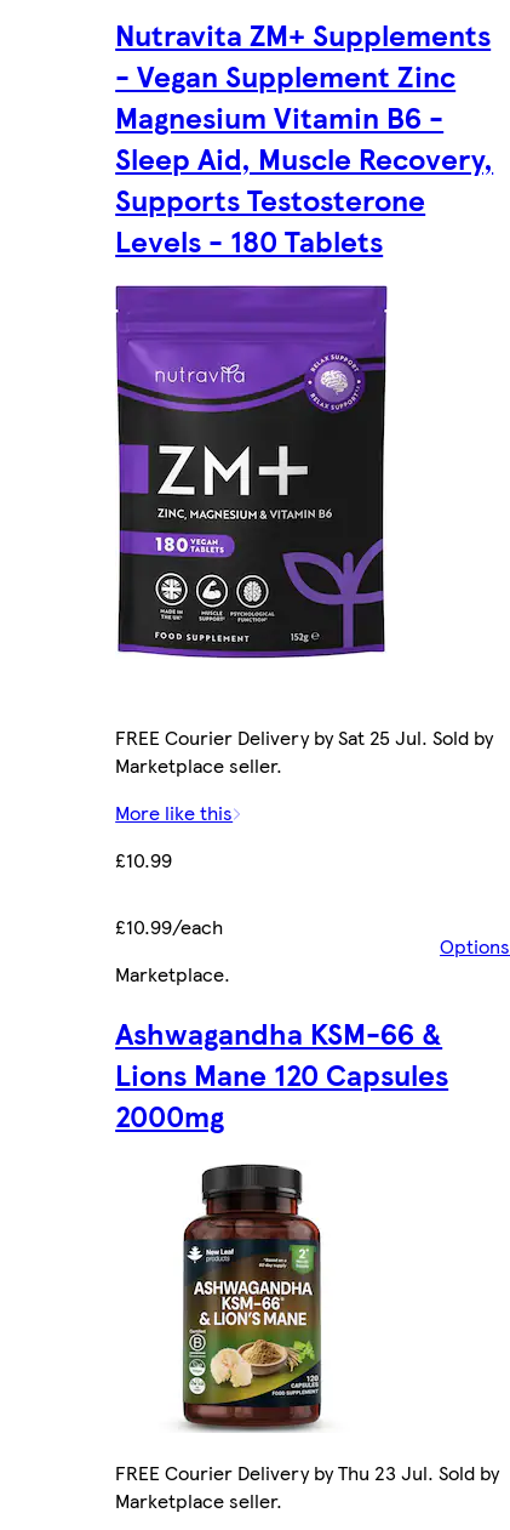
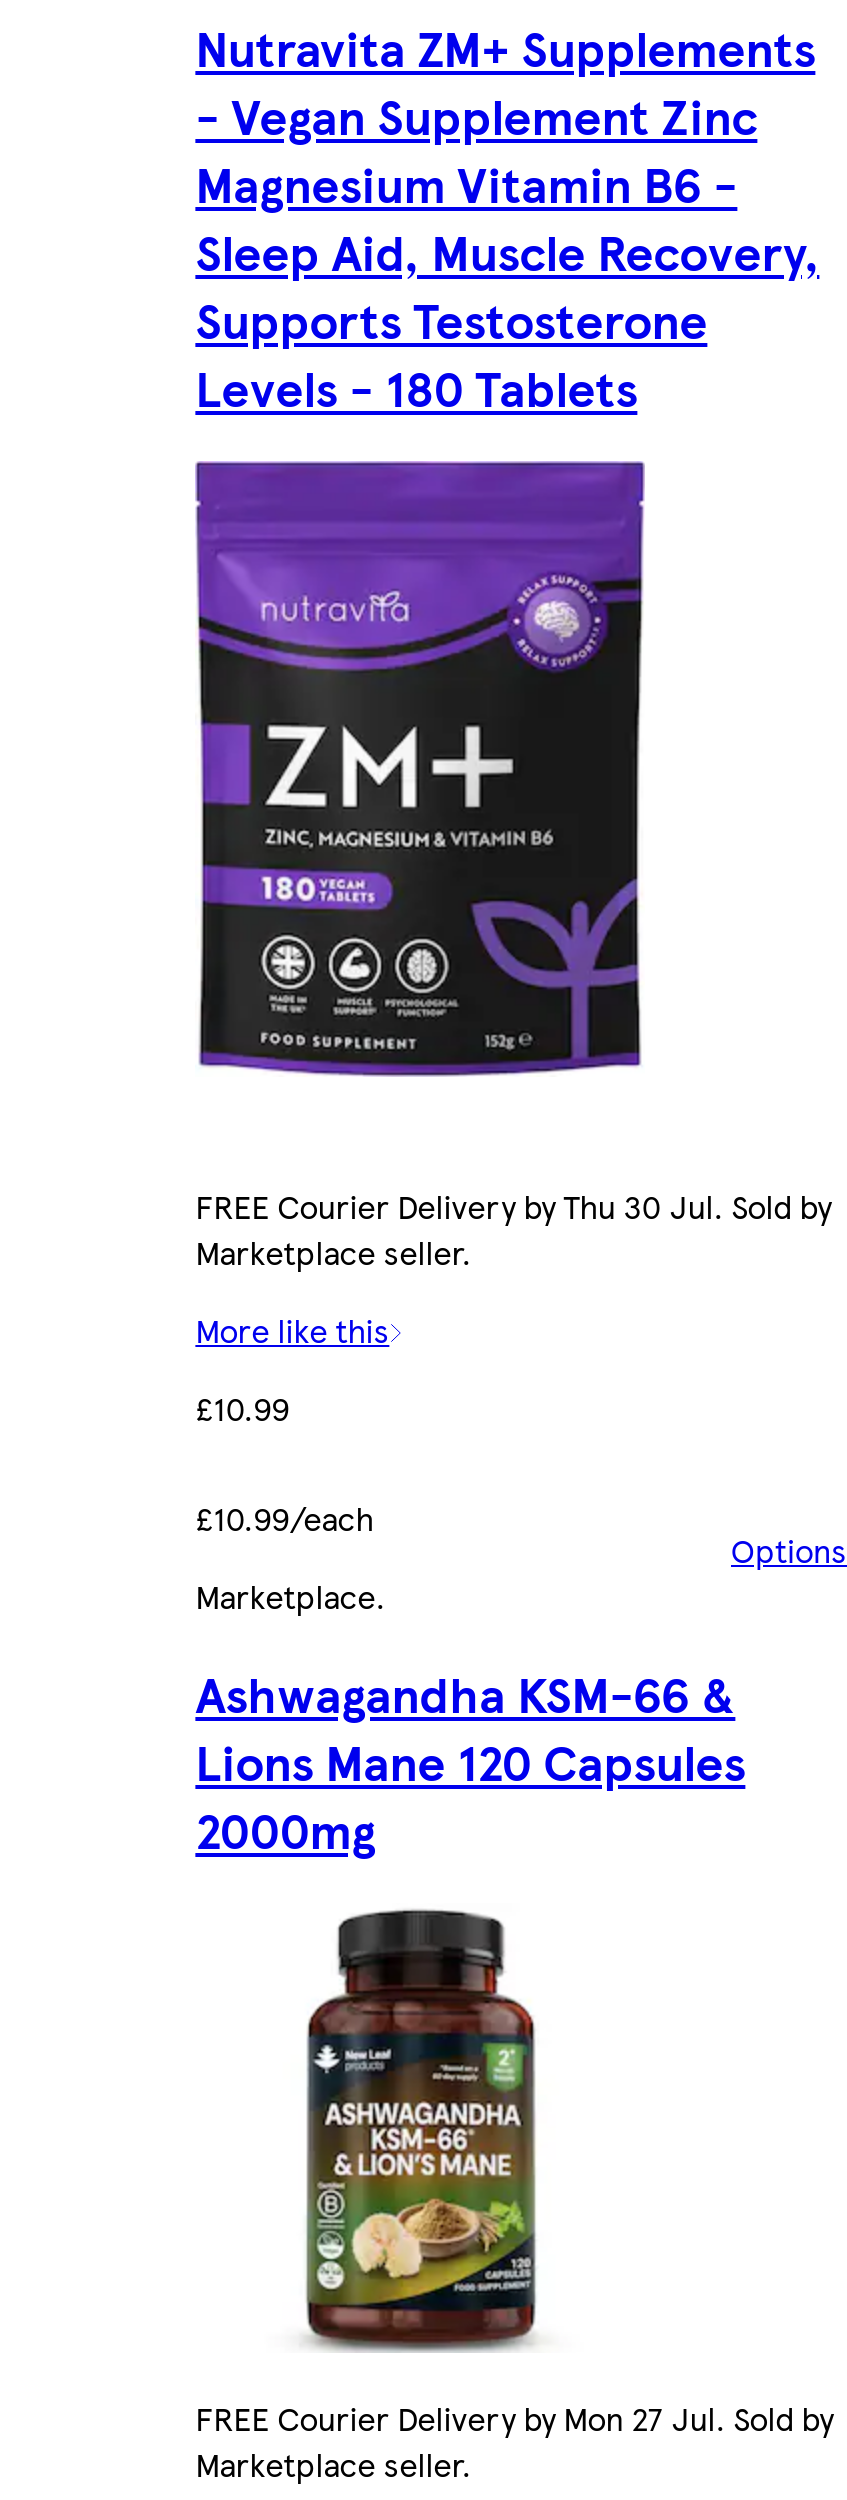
[115,723,493,751] FREE Courier Delivery by Sat 25 Jul. Sold by -> [195,1183,831,1229] FREE Courier Delivery by Thu 30 Jul. Sold by
[115,1458,499,1486] FREE Courier Delivery by Thu 23 Jul. Sold by -> [195,2395,833,2441] FREE Courier Delivery by Mon 27 Jul. Sold by

